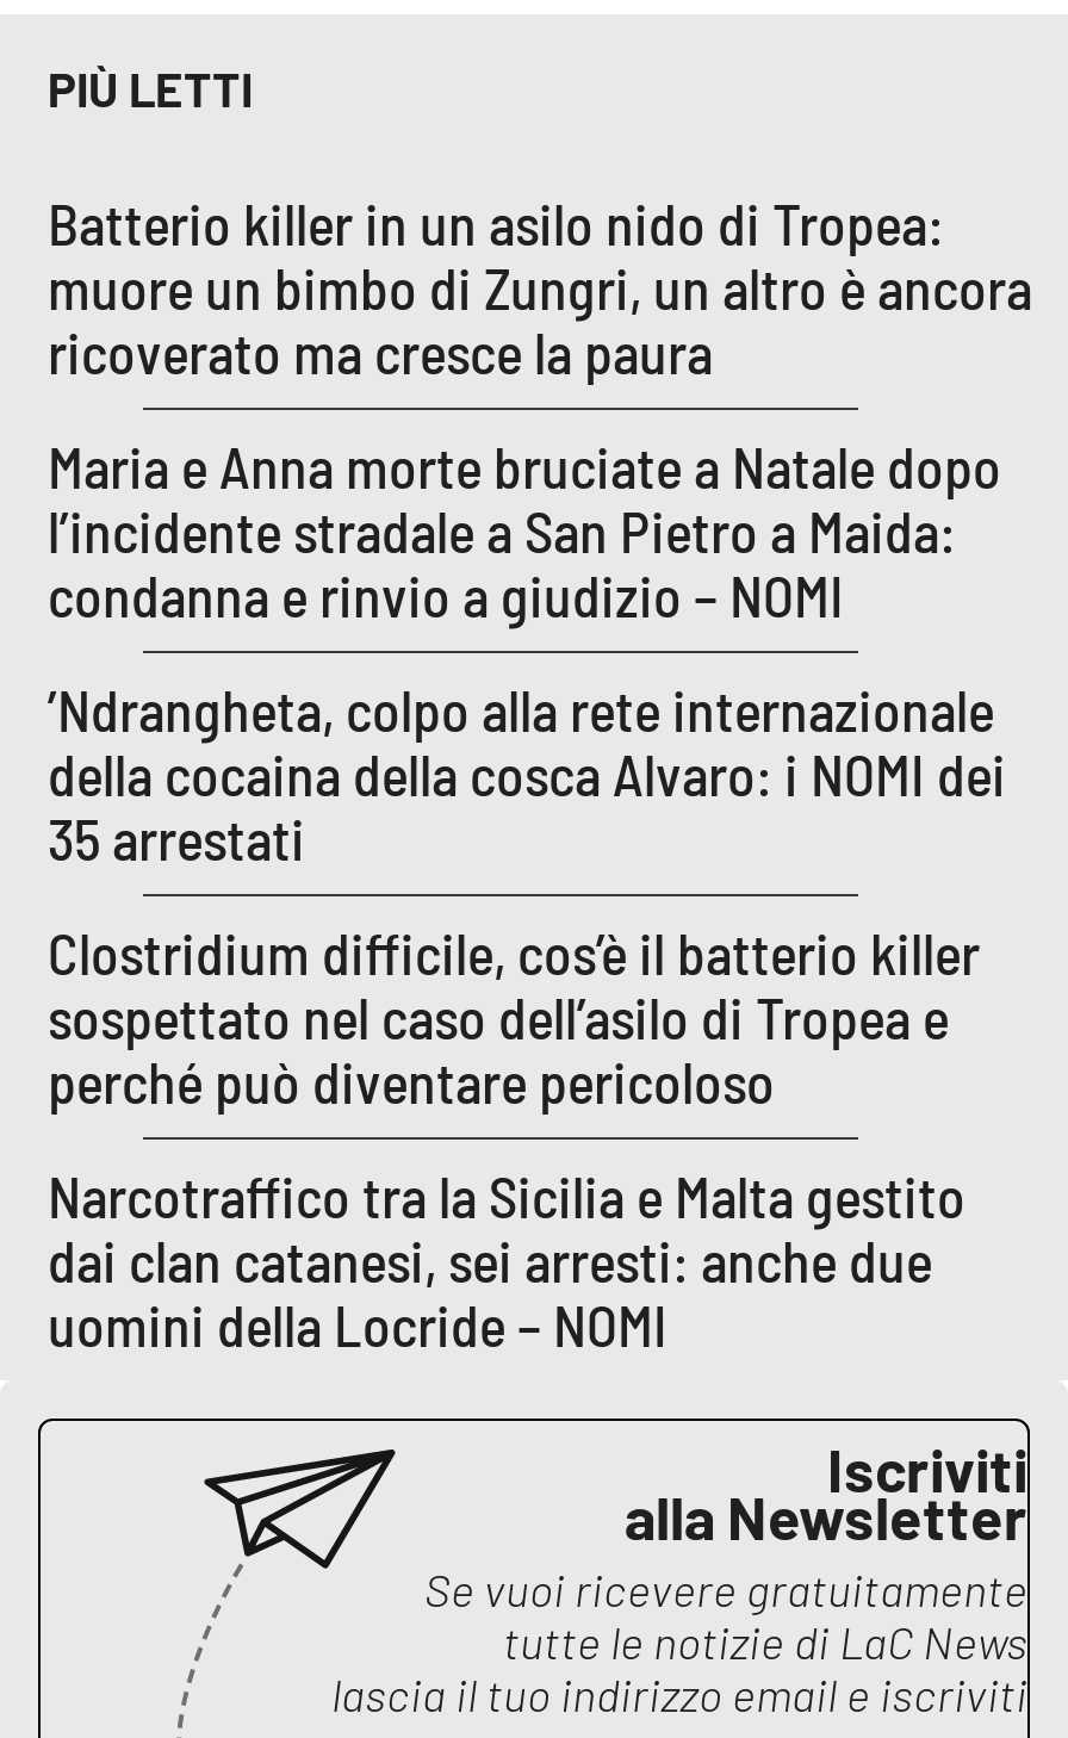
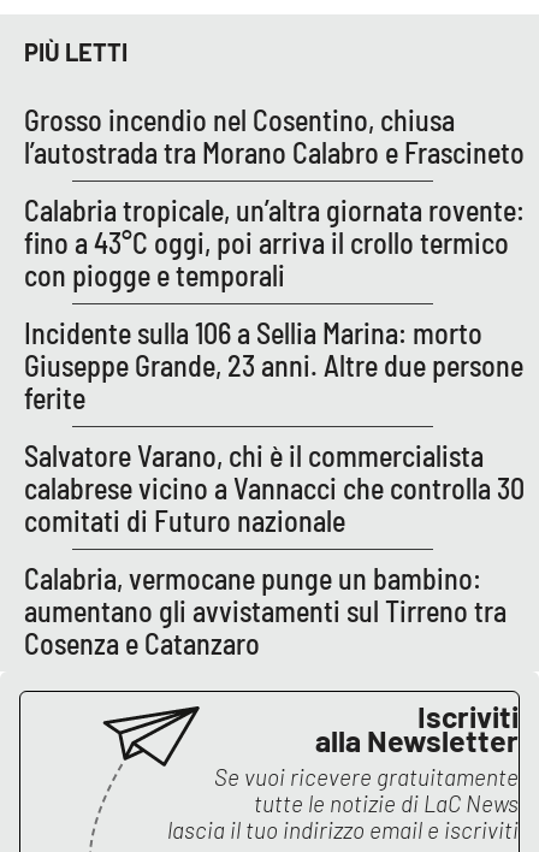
[48,187,1032,385] Batterio killer in un asilo nido di Tropea: | muore un bimbo di Zungri, un altro è ancora | ricoverato ma cresce la paura -> [24,102,525,169] Grosso incendio nel Cosentino, chiusa | l’autostrada tra Morano Calabro e Frascineto
[48,430,1001,628] Maria e Anna morte bruciate a Natale dopo | l’incidente stradale a San Pietro a Maida: | condanna e rinvio a giudizio – NOMI -> [24,192,525,292] Calabria tropicale, un’altra giornata rovente: | fino a 43°C oggi, poi arriva il crollo termico | con piogge e temporali
[48,674,1006,871] ’Ndrangheta, colpo alla rete internazionale | della cocaina della cosca Alvaro: i NOMI dei | 35 arrestati -> [24,315,523,415] Incidente sulla 106 a Sellia Marina: morto | Giuseppe Grande, 23 anni. Altre due persone | ferite
[48,917,980,1115] Clostridium difficile, cos’è il batterio killer | sospettato nel caso dell’asilo di Tropea e | perché può diventare pericoloso -> [24,437,525,537] Salvatore Varano, chi è il commercialista | calabrese vicino a Vannacci che controlla 30 | comitati di Futuro nazionale
[48,1160,965,1358] Narcotraffico tra la Sicilia e Malta gestito | dai clan catanesi, sei arresti: anche due | uomini della Locride – NOMI -> [24,560,507,660] Calabria, vermocane punge un bambino: | aumentano gli avvistamenti sul Tirreno tra | Cosenza e Catanzaro

